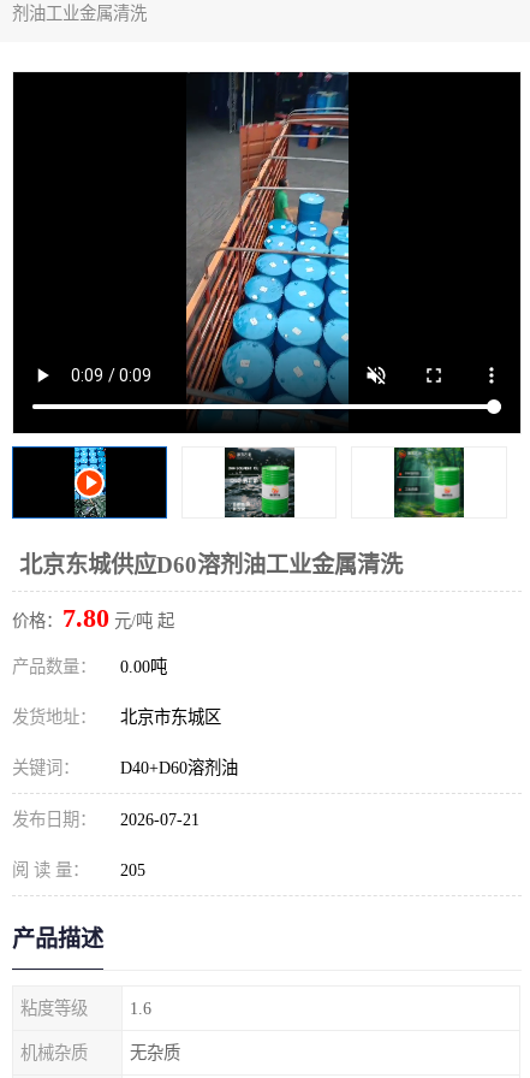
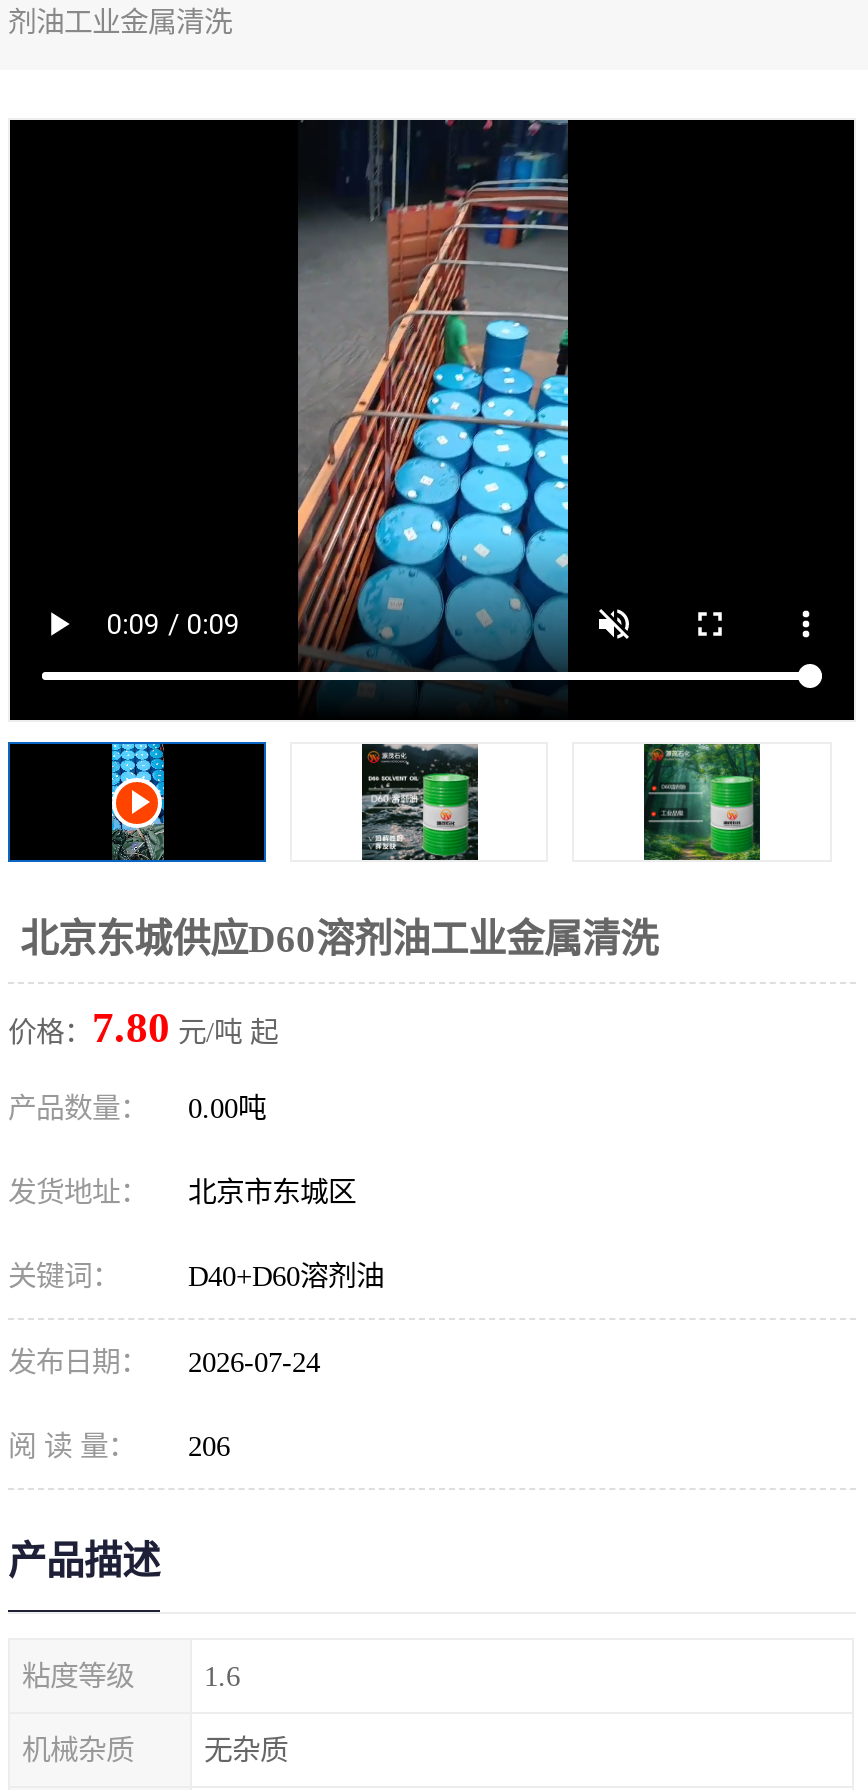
[12,810,200,829] 发布日期： 2026-07-21 -> [8,1346,320,1378] 发布日期： 2026-07-24
[12,860,145,879] 阅 读 量： 205 -> [8,1430,230,1462] 阅 读 量： 206

